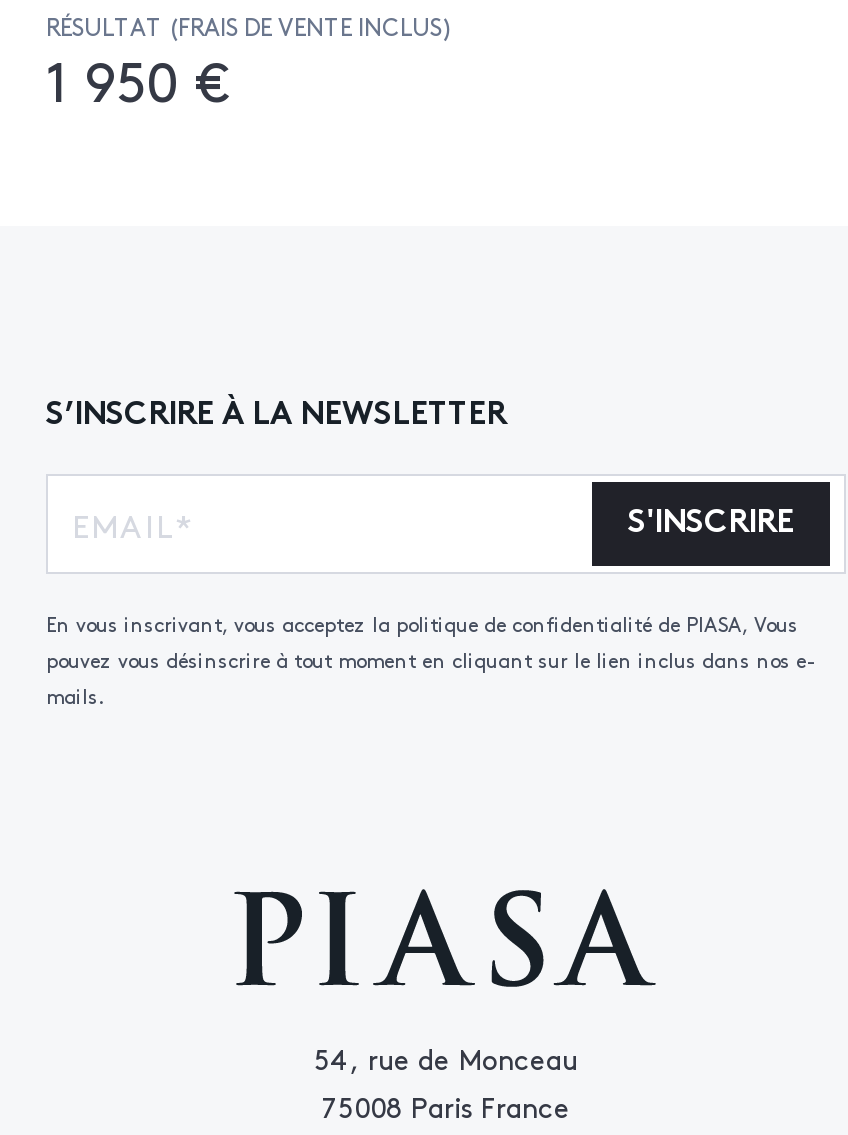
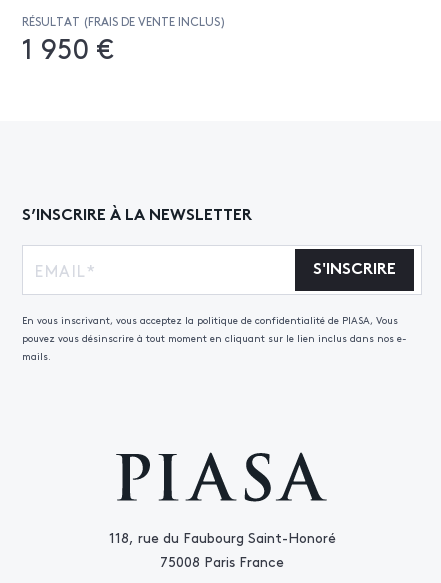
[314,1038,578,1078] 54, rue de Monceau -> [108,527,335,547] 118, rue du Faubourg Saint-Honoré

